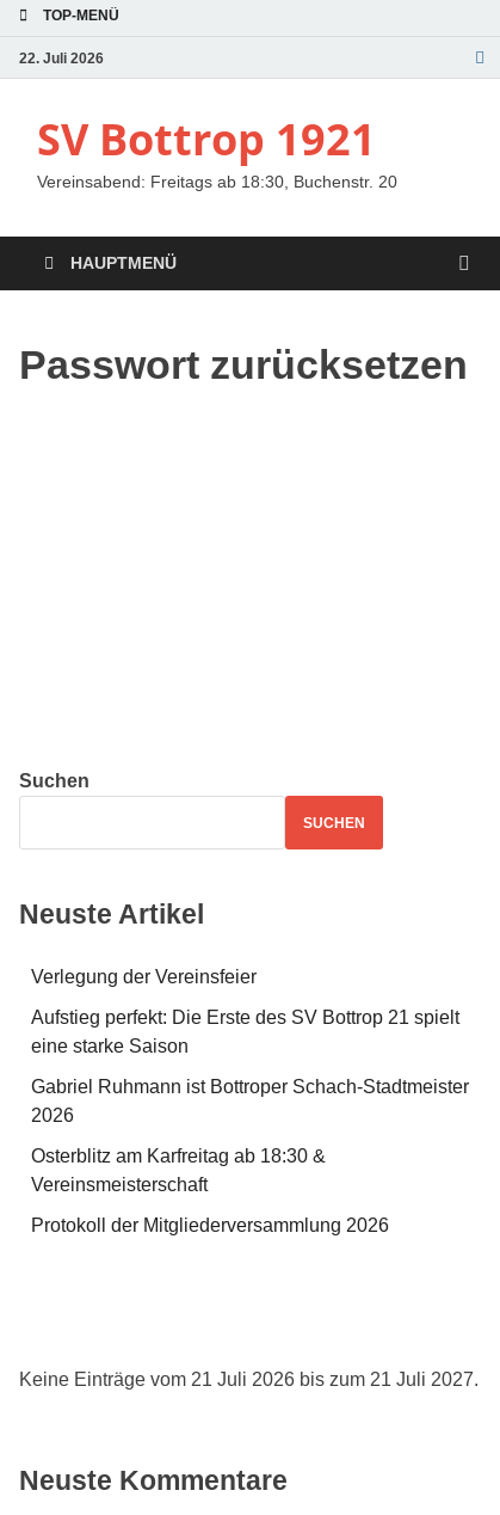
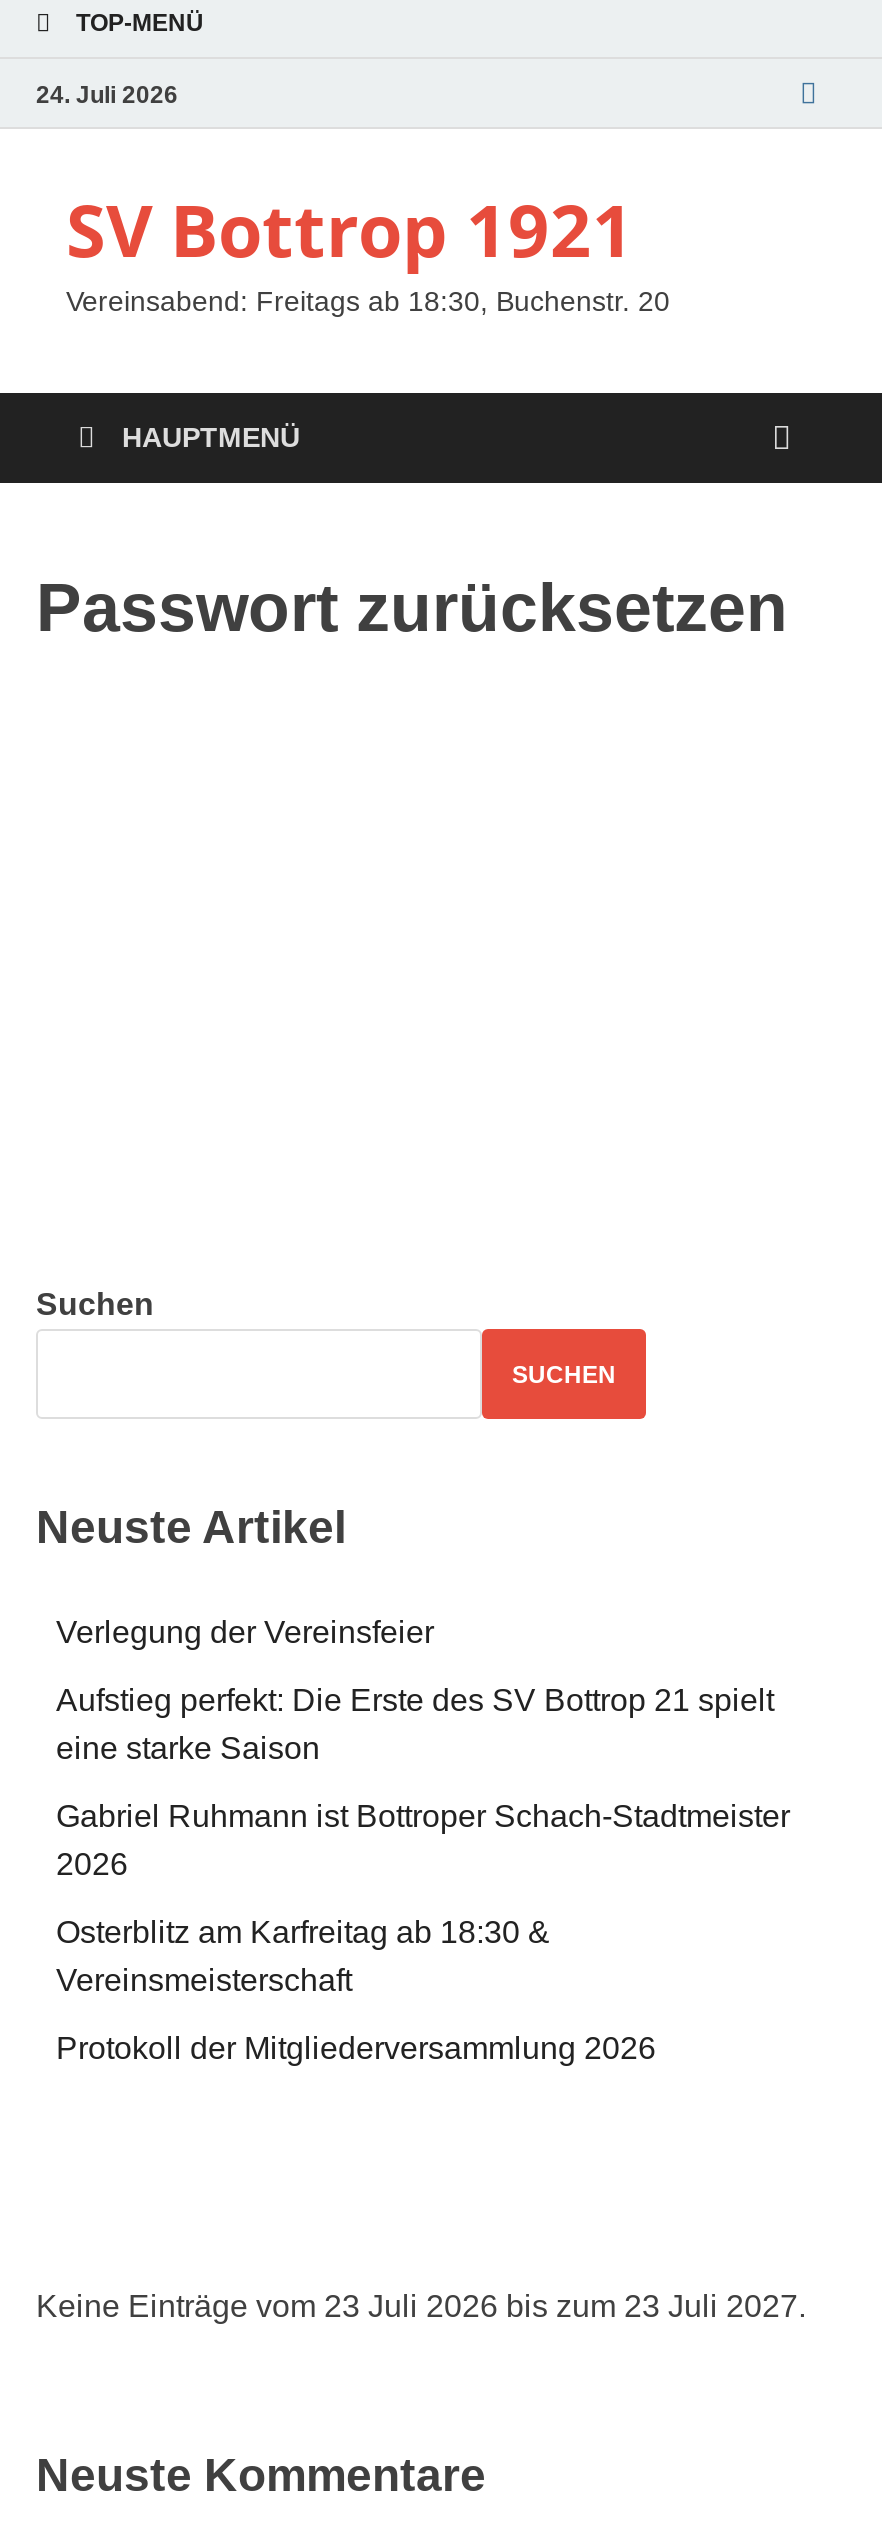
[19,50,104,66] 22. Juli 2026 -> [36,80,178,108] 24. Juli 2026
[19,1369,479,1389] Keine Einträge vom 21 Juli 2026 bis zum 21 Juli 2027. -> [36,2288,806,2322] Keine Einträge vom 23 Juli 2026 bis zum 23 Juli 2027.

